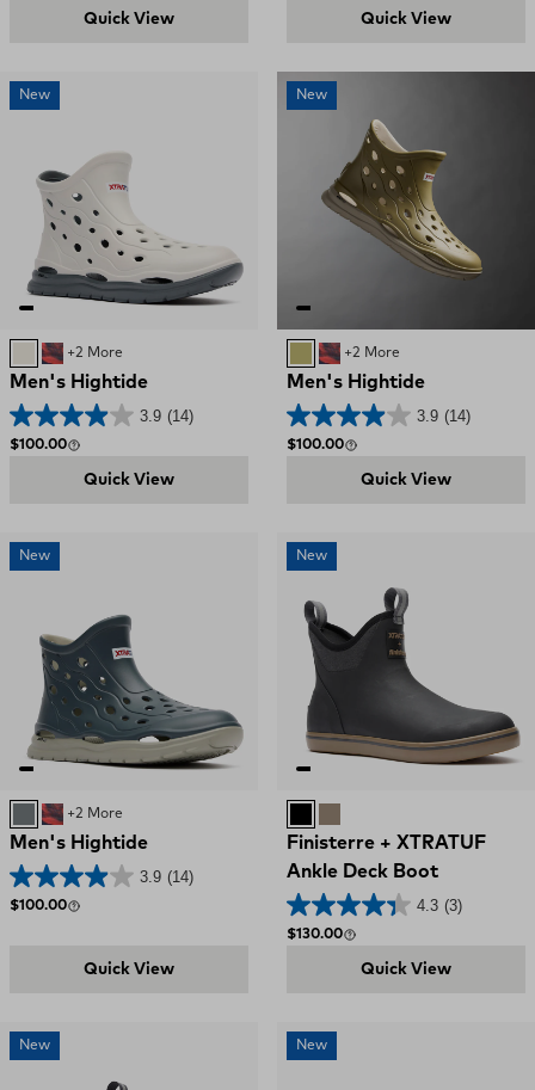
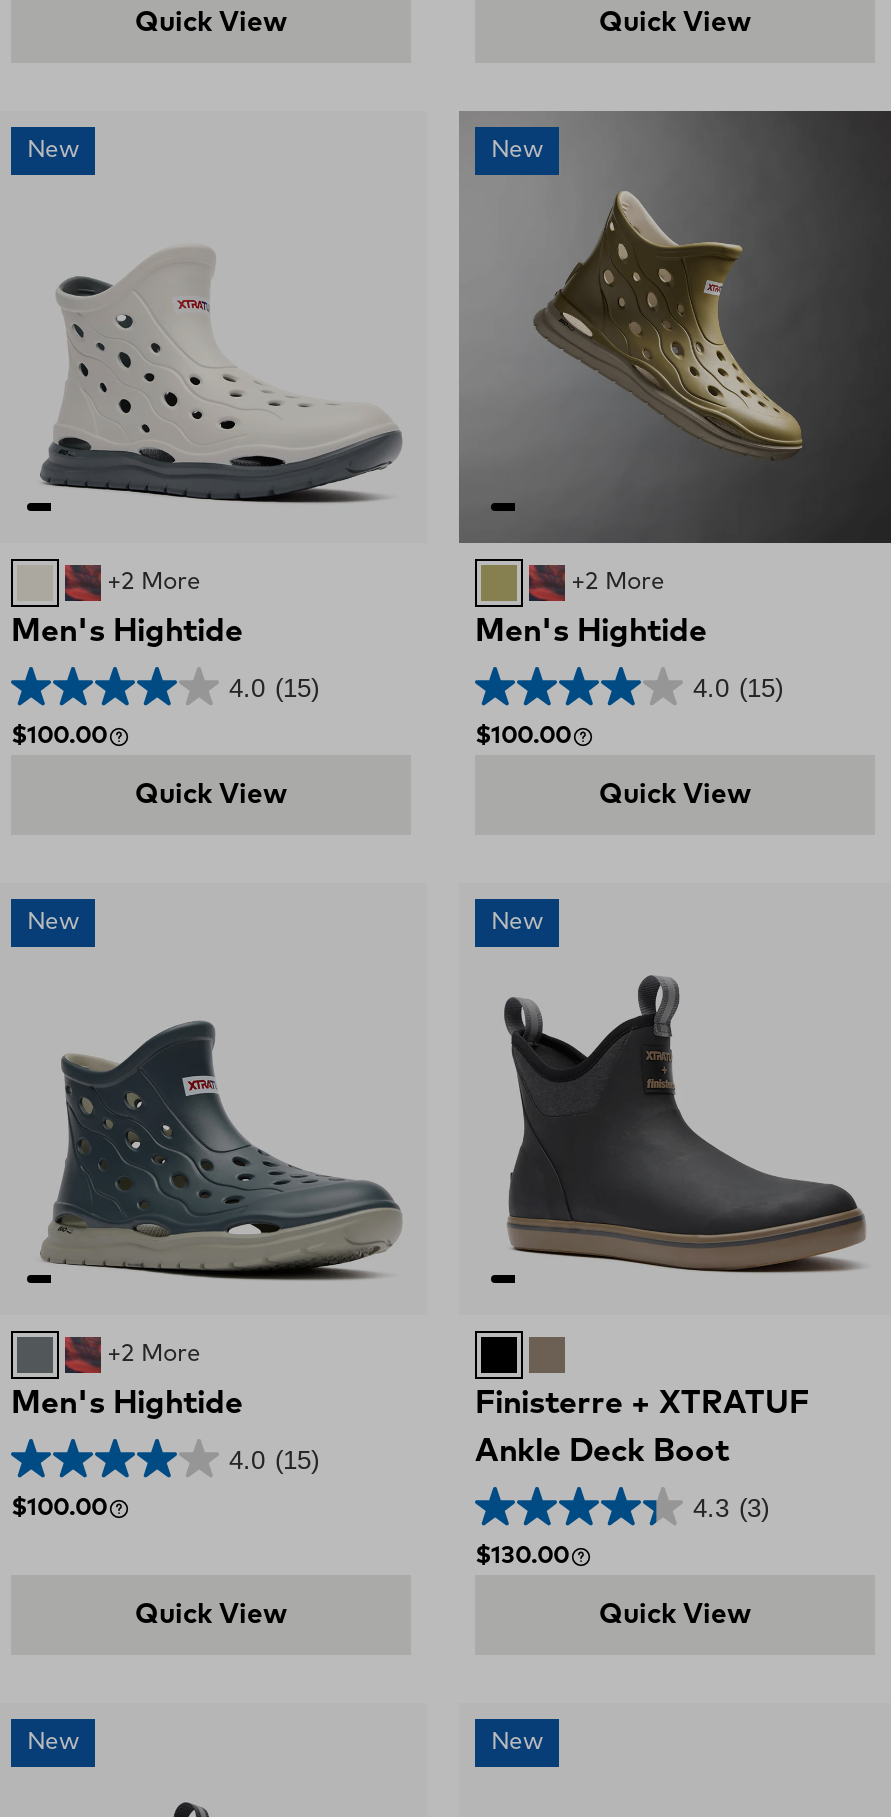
[140,407,193,425] 3.9 (14) -> [229,673,319,703] 4.0 (15)
[417,407,471,425] 3.9 (14) -> [693,673,783,703] 4.0 (15)
[140,868,193,886] 3.9 (14) -> [229,1445,319,1475] 4.0 (15)

